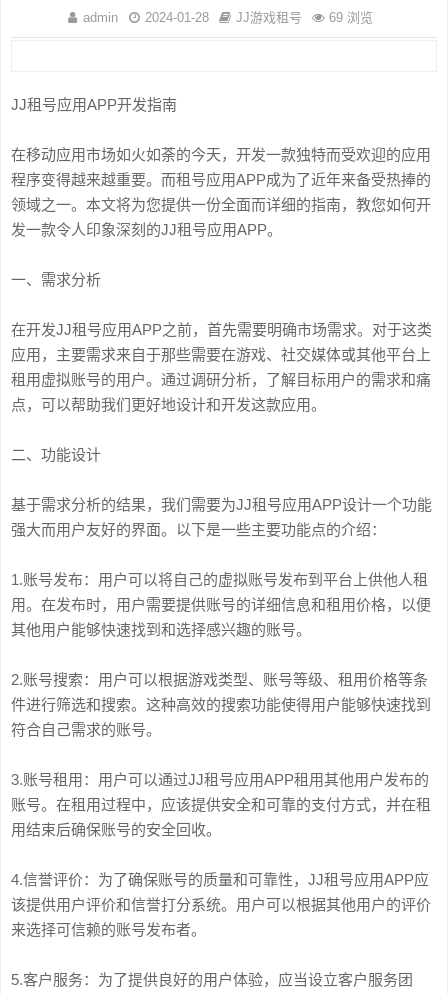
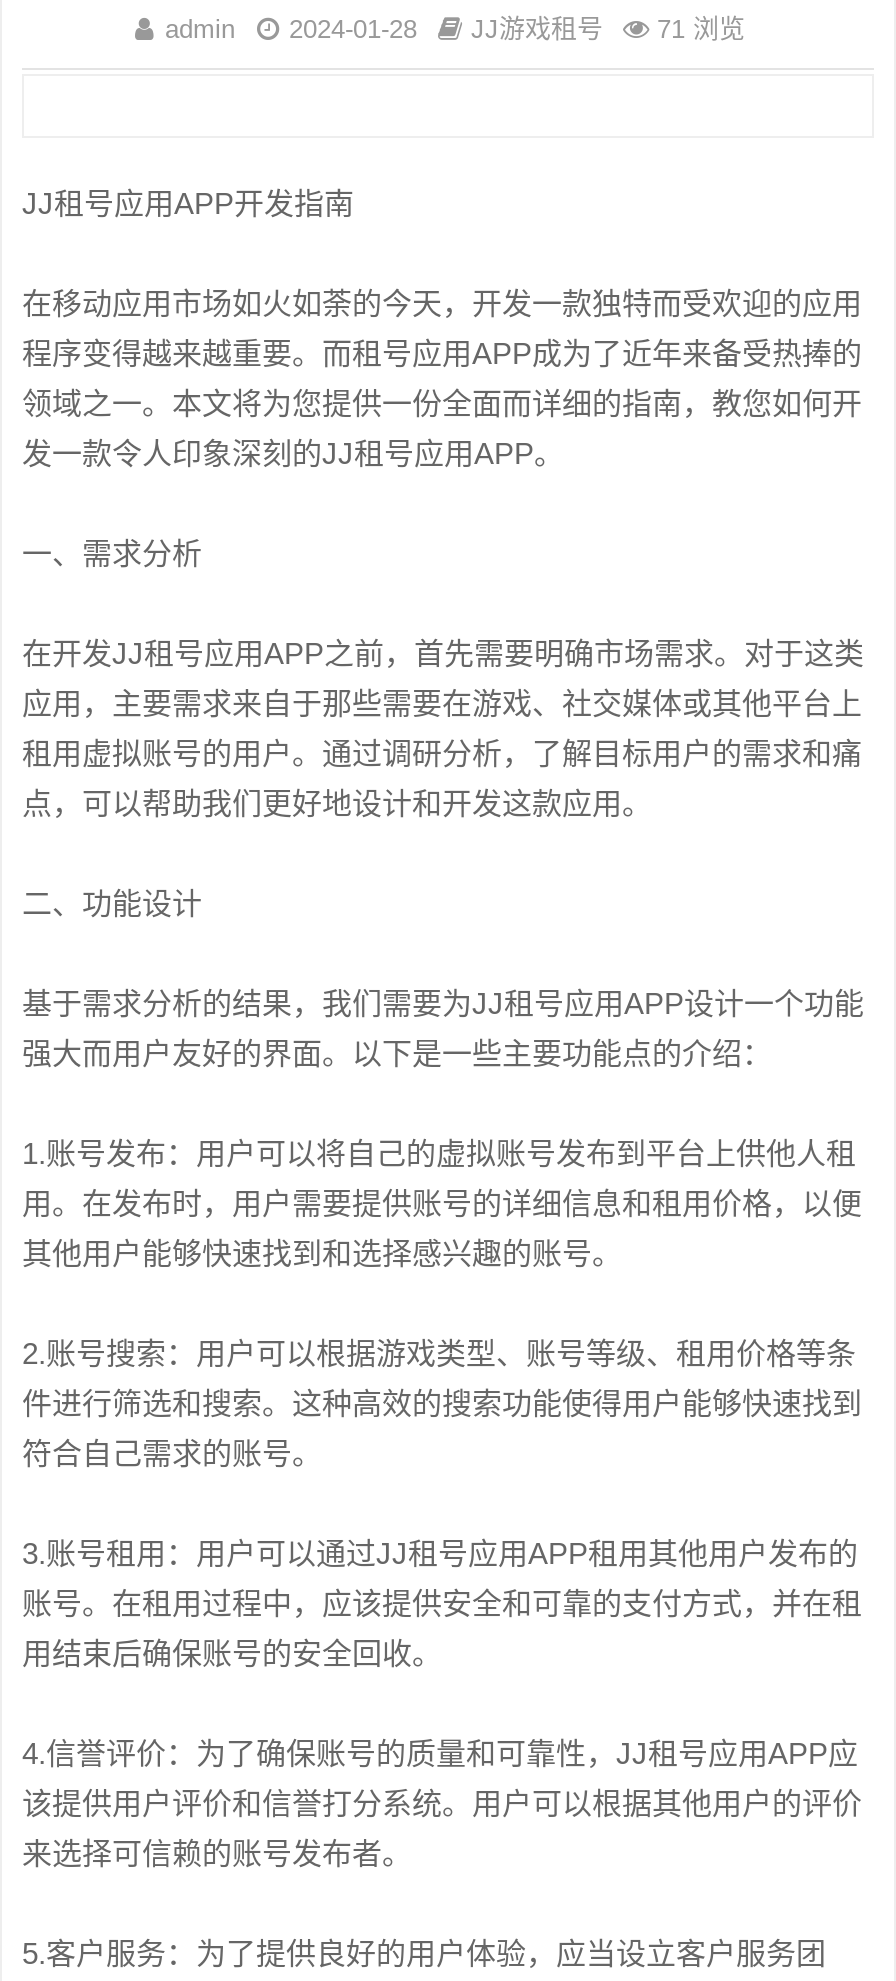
[82,10,372,25] admin 2024-01-28 JJ游戏租号 69 浏览 -> [165,14,745,44] admin 2024-01-28 JJ游戏租号 71 浏览

